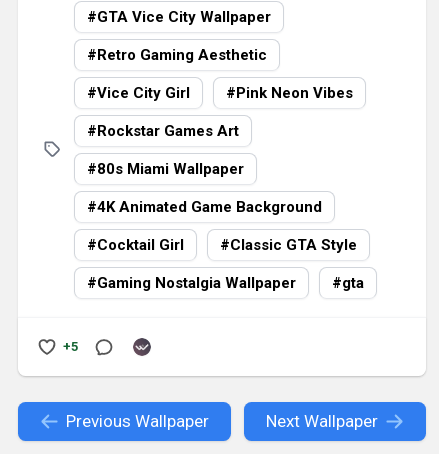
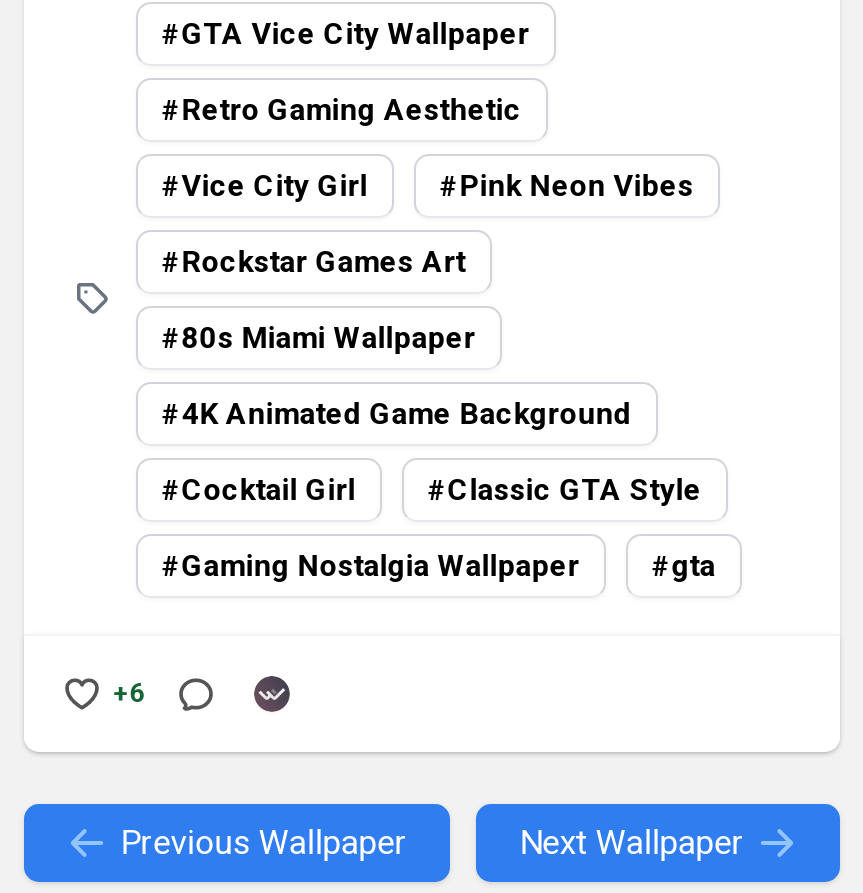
[63,339,79,354] +5 -> [114,678,146,708] +6

